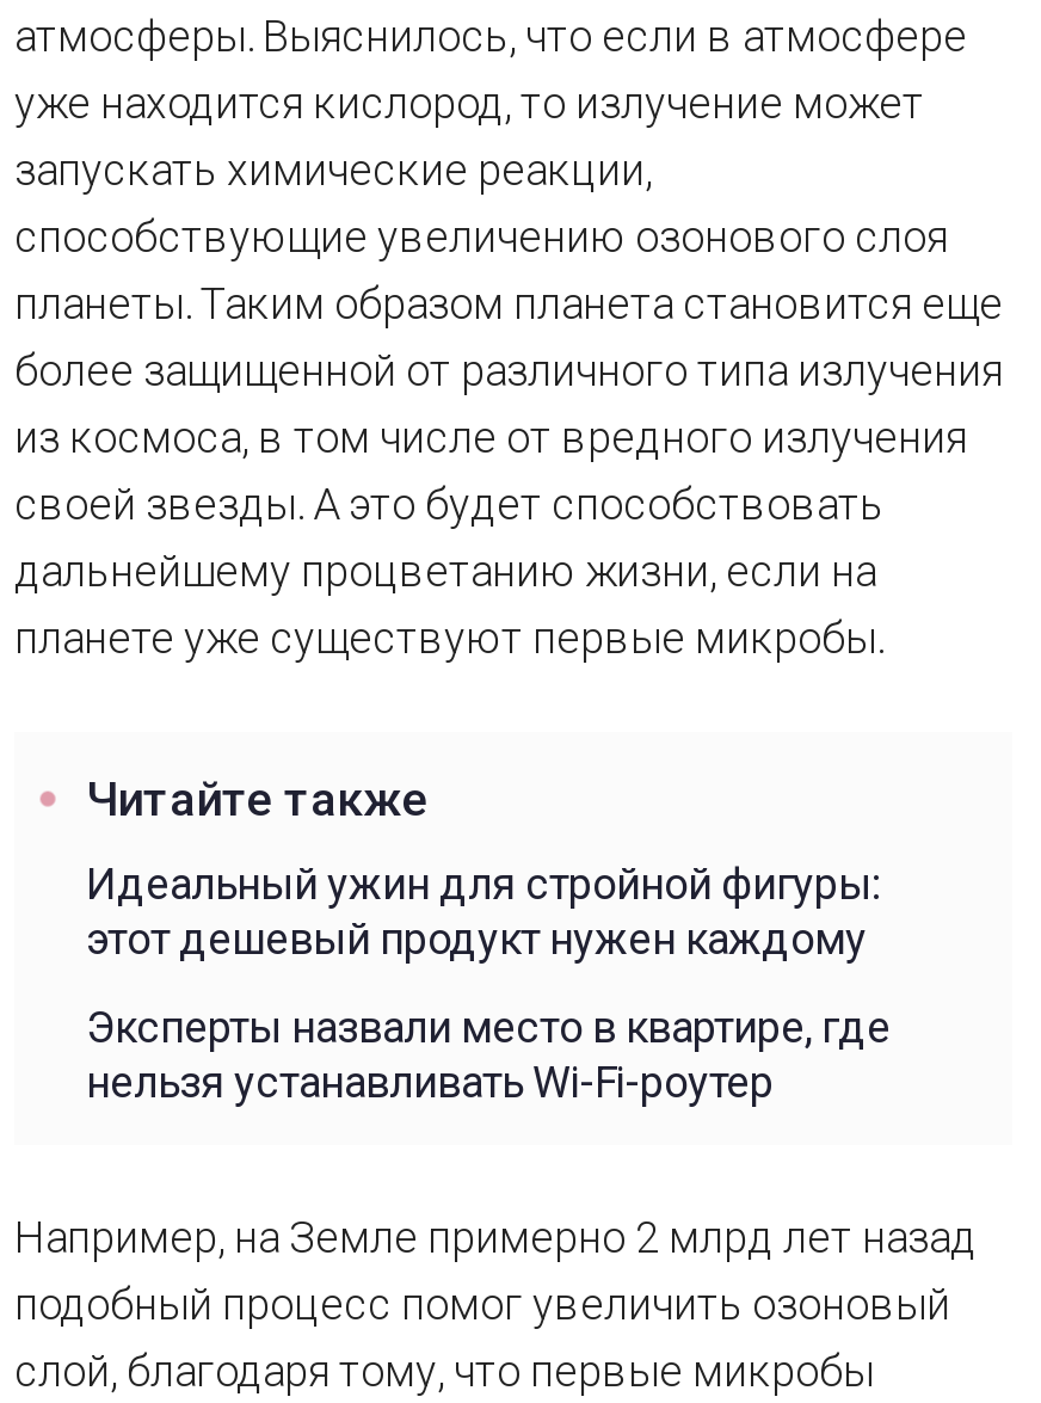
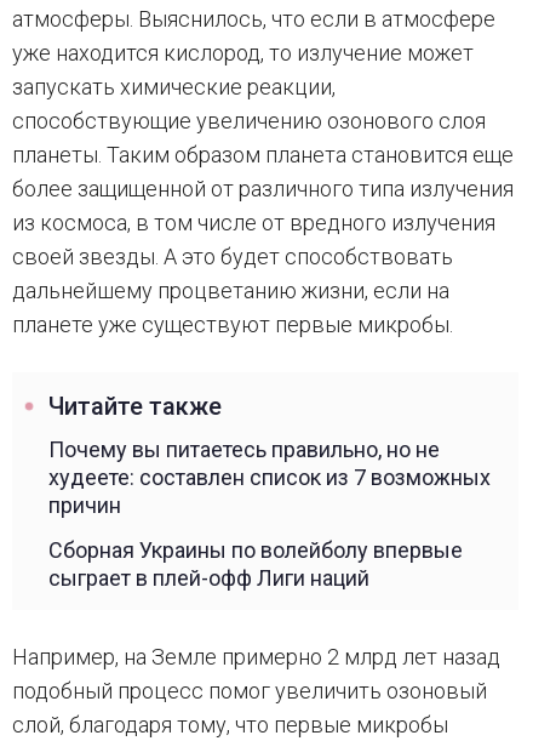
[86,858,881,963] Идеальный ужин для стройной фигуры: | этот дешевый продукт нужен каждому -> [48,436,491,518] Почему вы питаетесь правильно, но не | худеете: составлен список из 7 возможных | причин
[86,1001,891,1106] Эксперты назвали место в квартире, где | нельзя устанавливать Wi-Fi-роутер -> [48,537,463,590] Сборная Украины по волейболу впервые | сыграет в плей-офф Лиги наций

